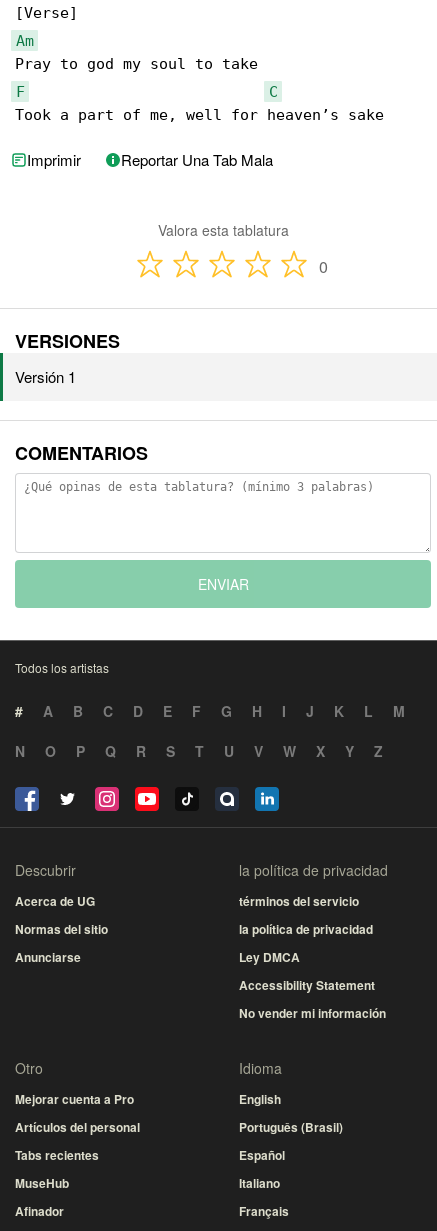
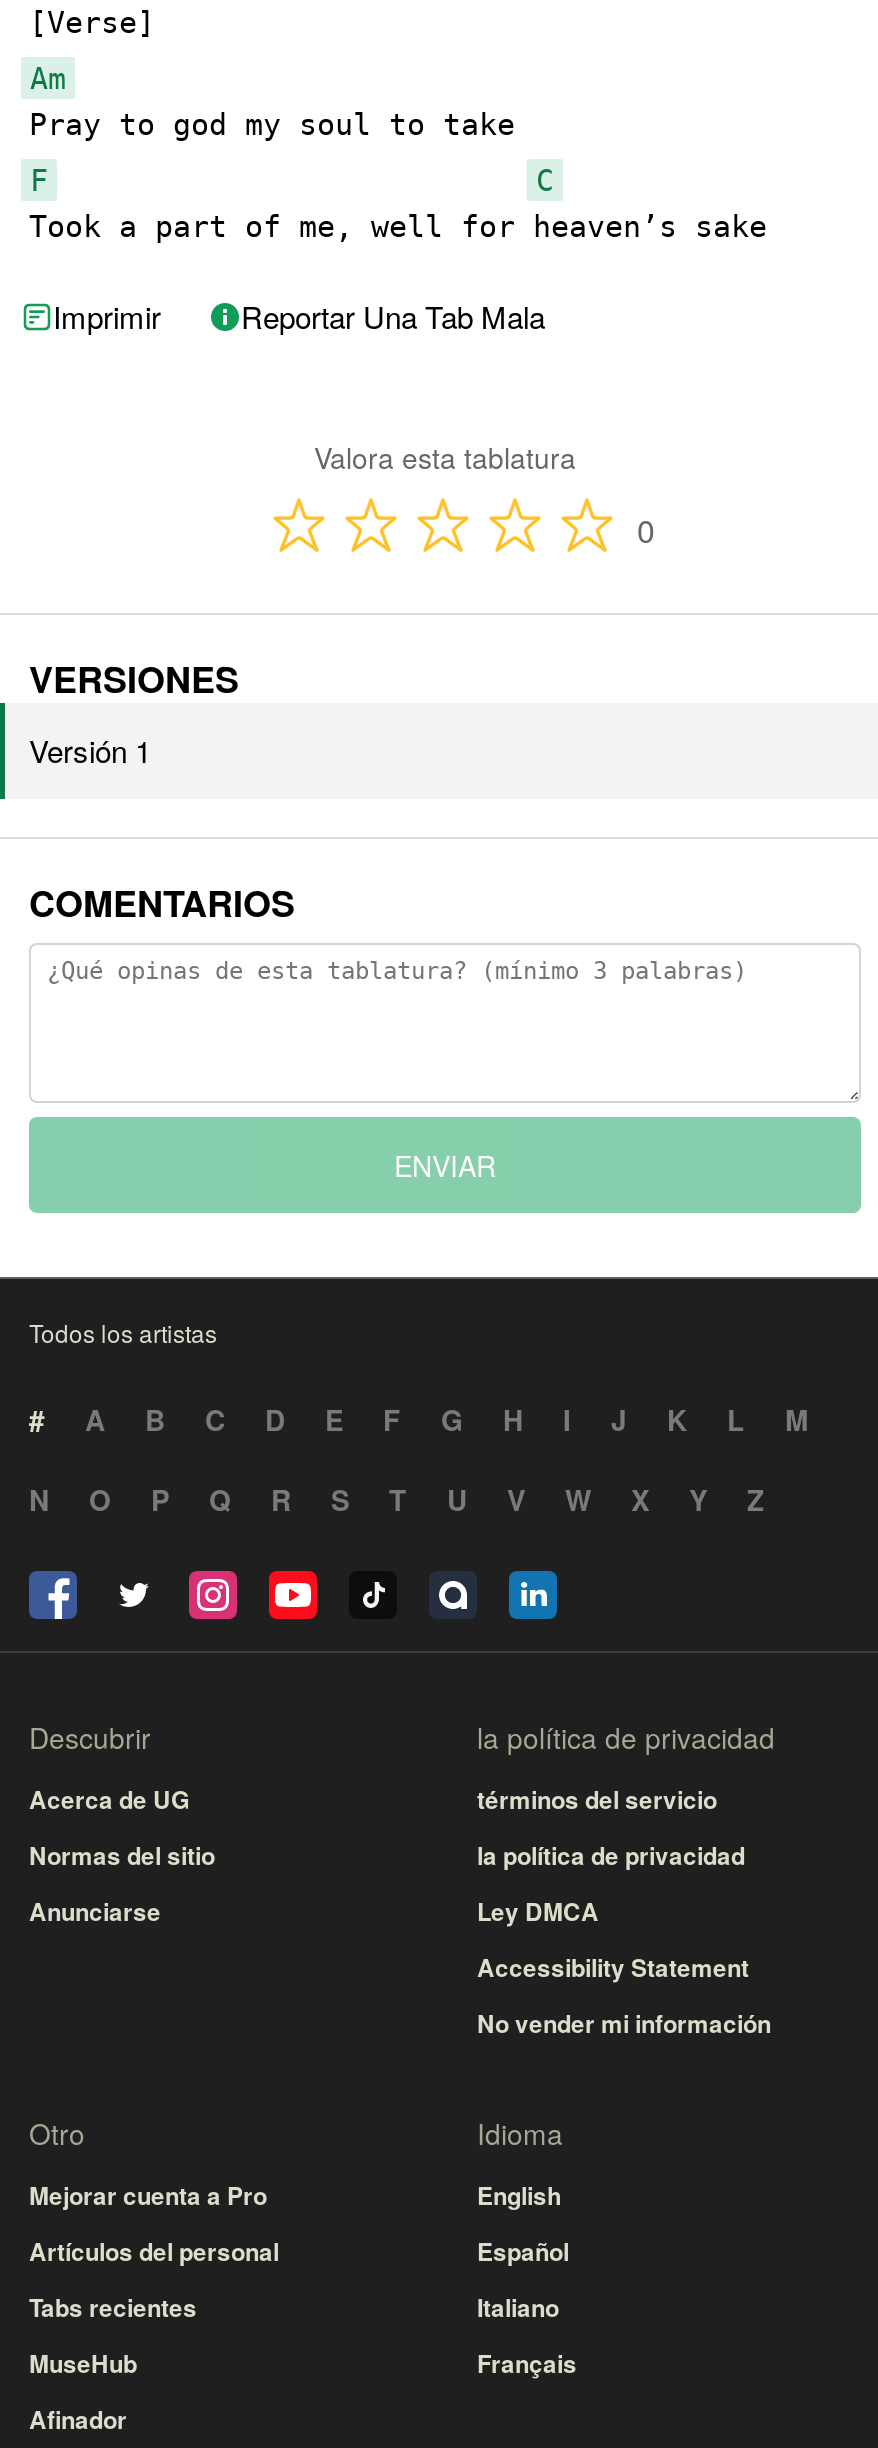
[239,1118,343,1136] Português (Brasil) -> none
moved [239,1146,289,1220] -> [477,2233,577,2381]: Español | Italiano | Français

